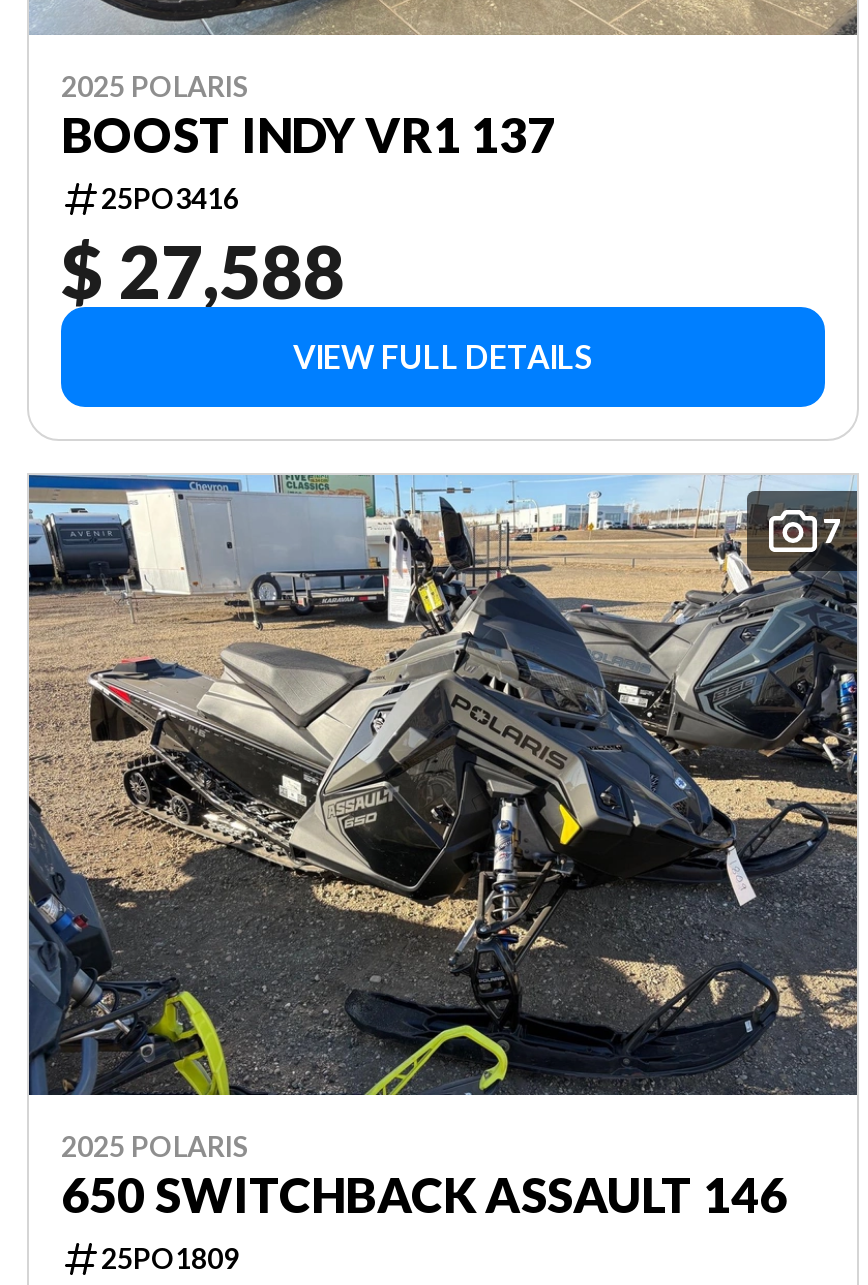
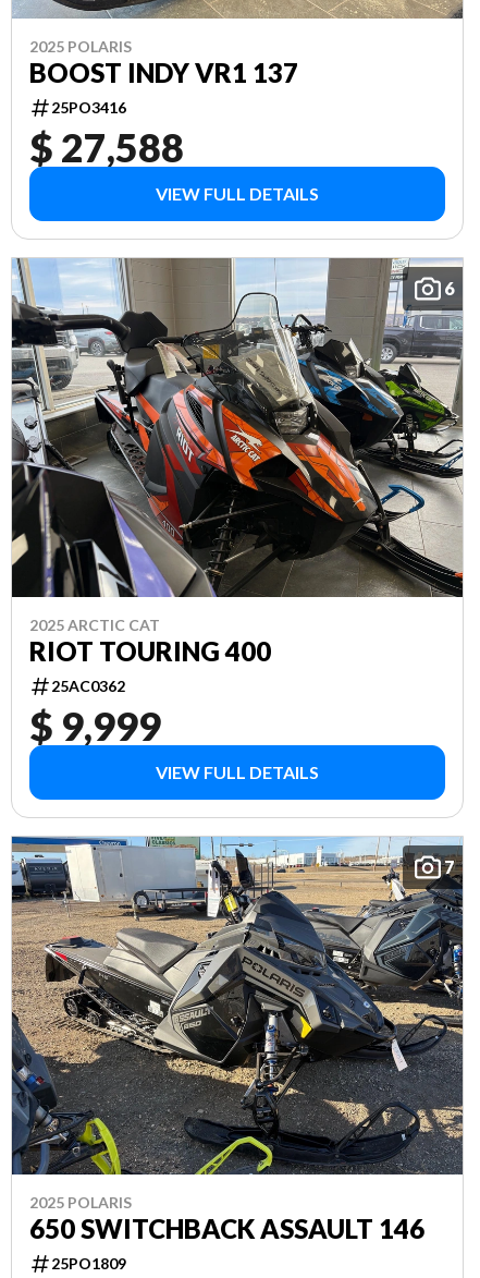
none -> [11,257,463,597] [image] | 6
none -> [29,615,319,782] 2025 ARCTIC CAT | RIOT TOURING 400 | 25AC0362 | $ 9,999 | VIEW FULL DETAILS

